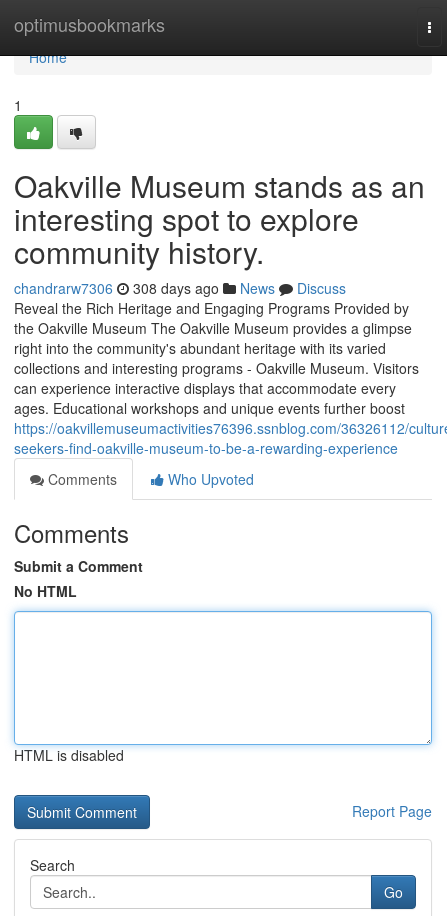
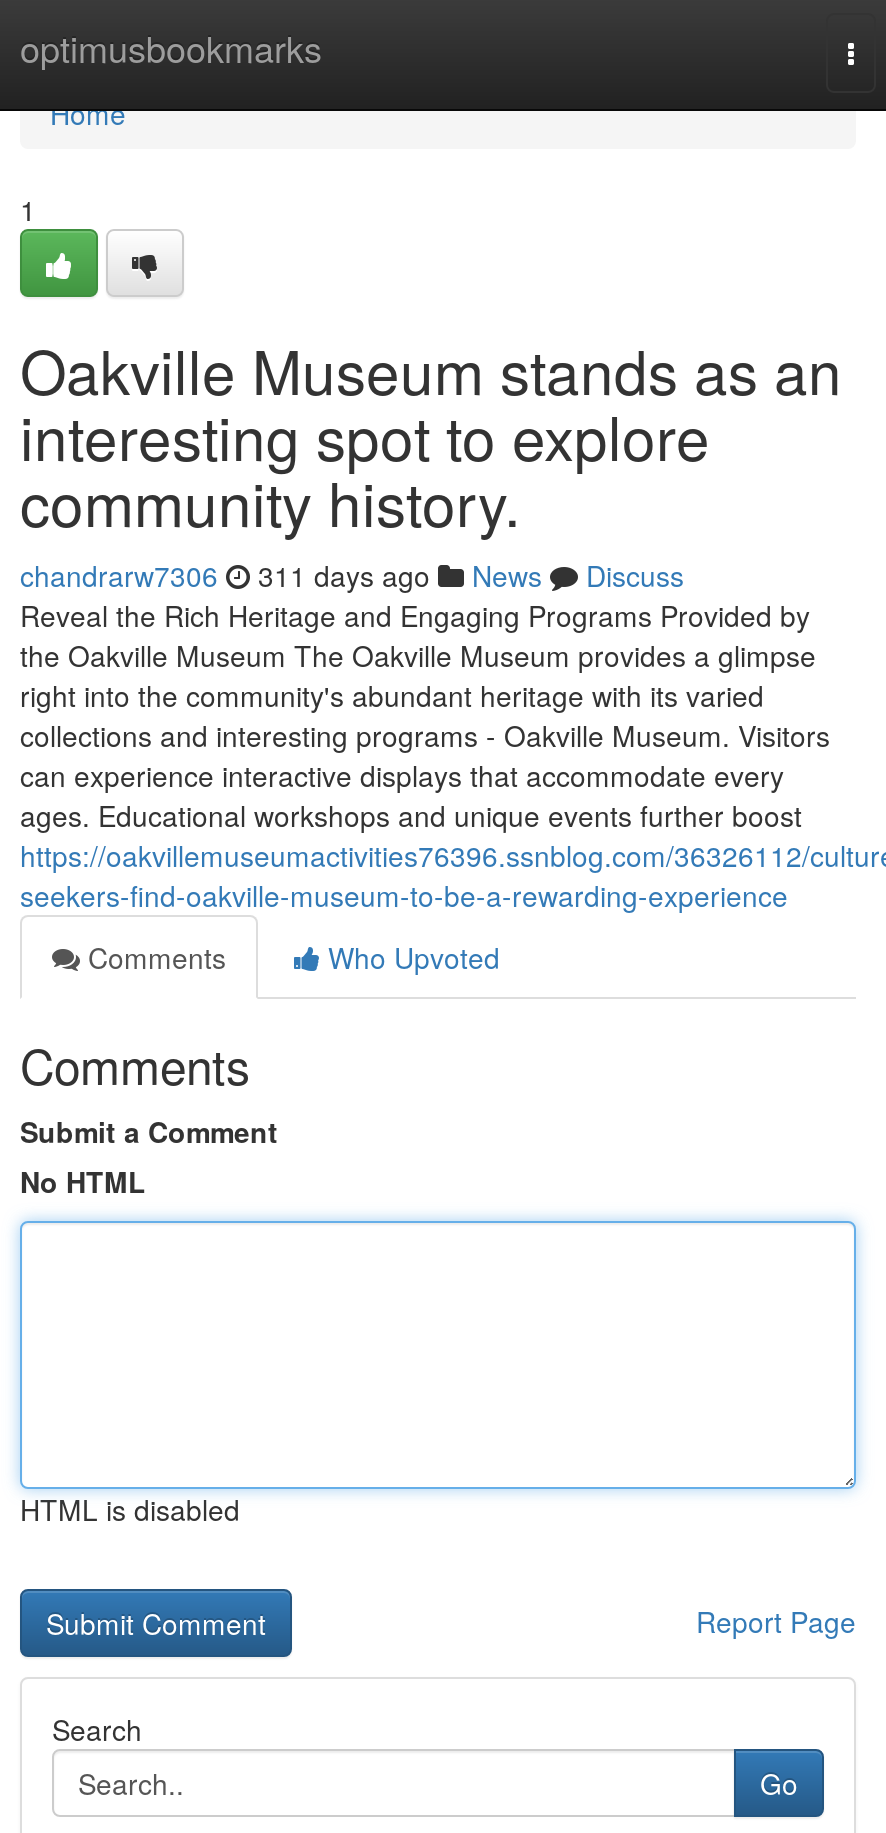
[14,278,346,298] chandrarw7306 308 days ago News Discuss -> [20,555,684,595] chandrarw7306 311 days ago News Discuss

